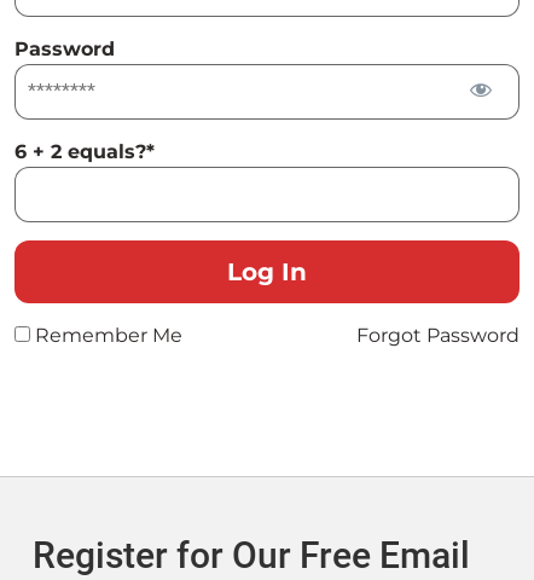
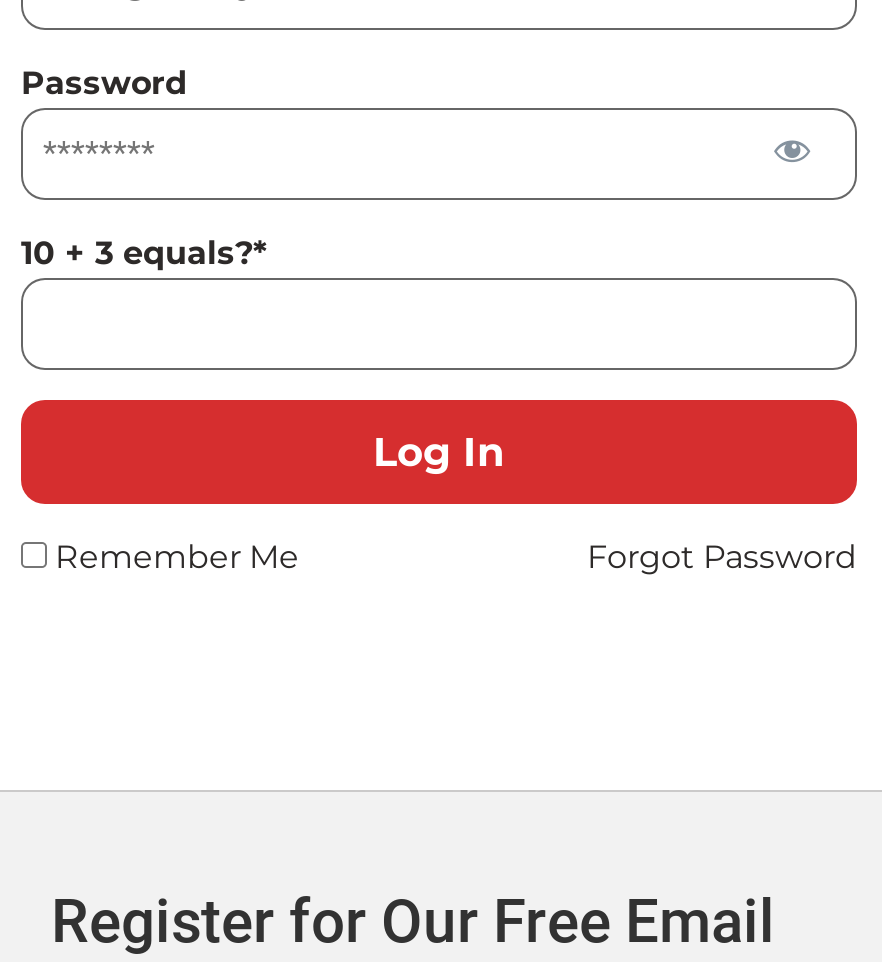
[14,140,155,163] 6 + 2 equals?* -> [21,233,267,271] 10 + 3 equals?*

